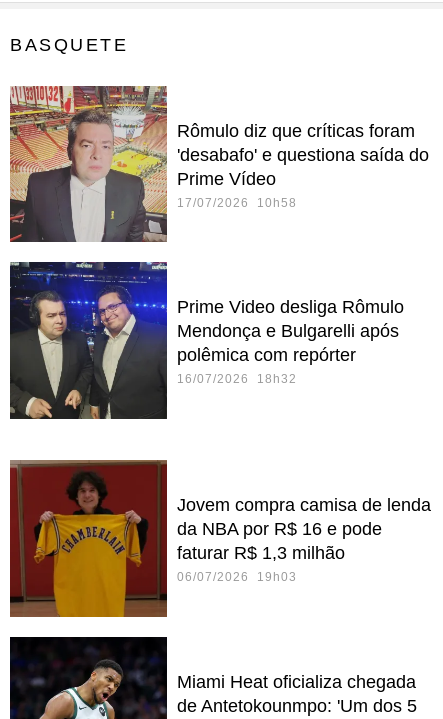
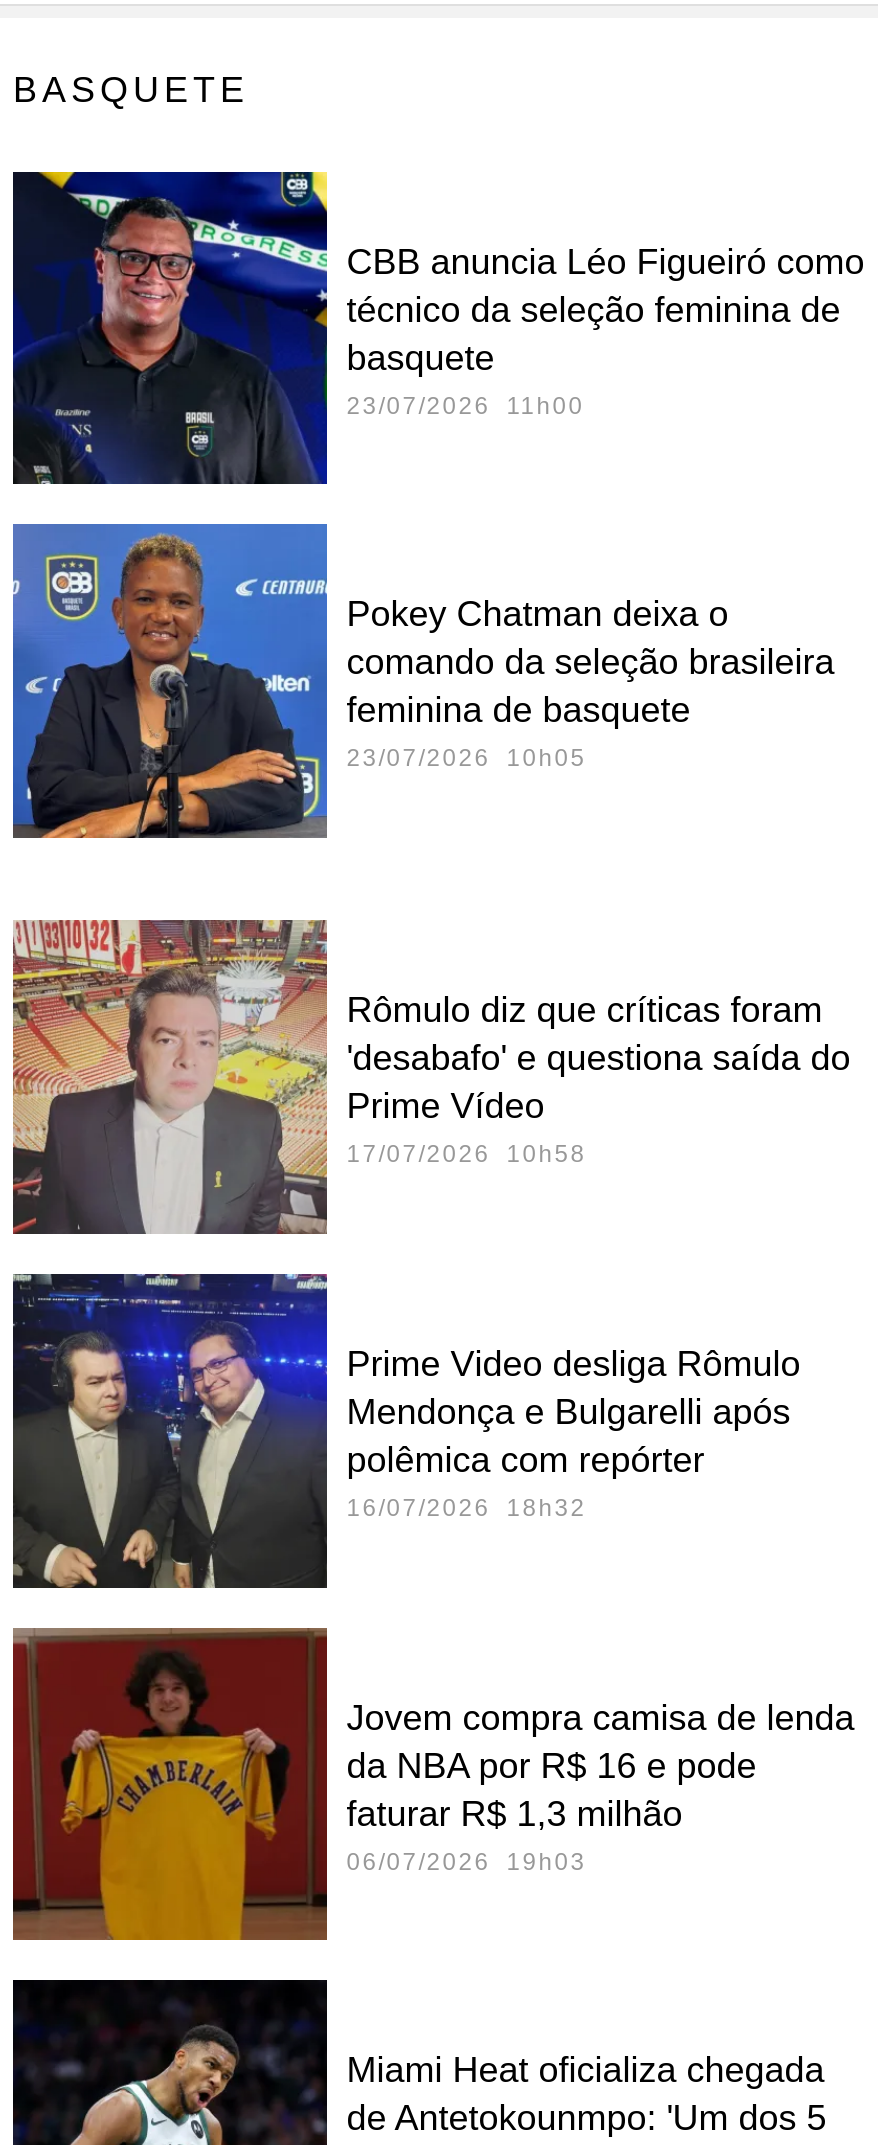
none -> [11,170,865,484] [image] | CBB anuncia Léo Figueiró como | técnico da seleção feminina de | basquete | 23/07/2026 11h00
none -> [11,522,835,840] [image] | Pokey Chatman deixa o | comando da seleção brasileira | feminina de basquete | 23/07/2026 10h05
moved [8,84,429,386] -> [9,916,851,1522]: [image] | Rômulo diz que críticas foram | 'desabafo' e questiona saída do | ... | polêmica com repórter | 16/07/2026 18h32

